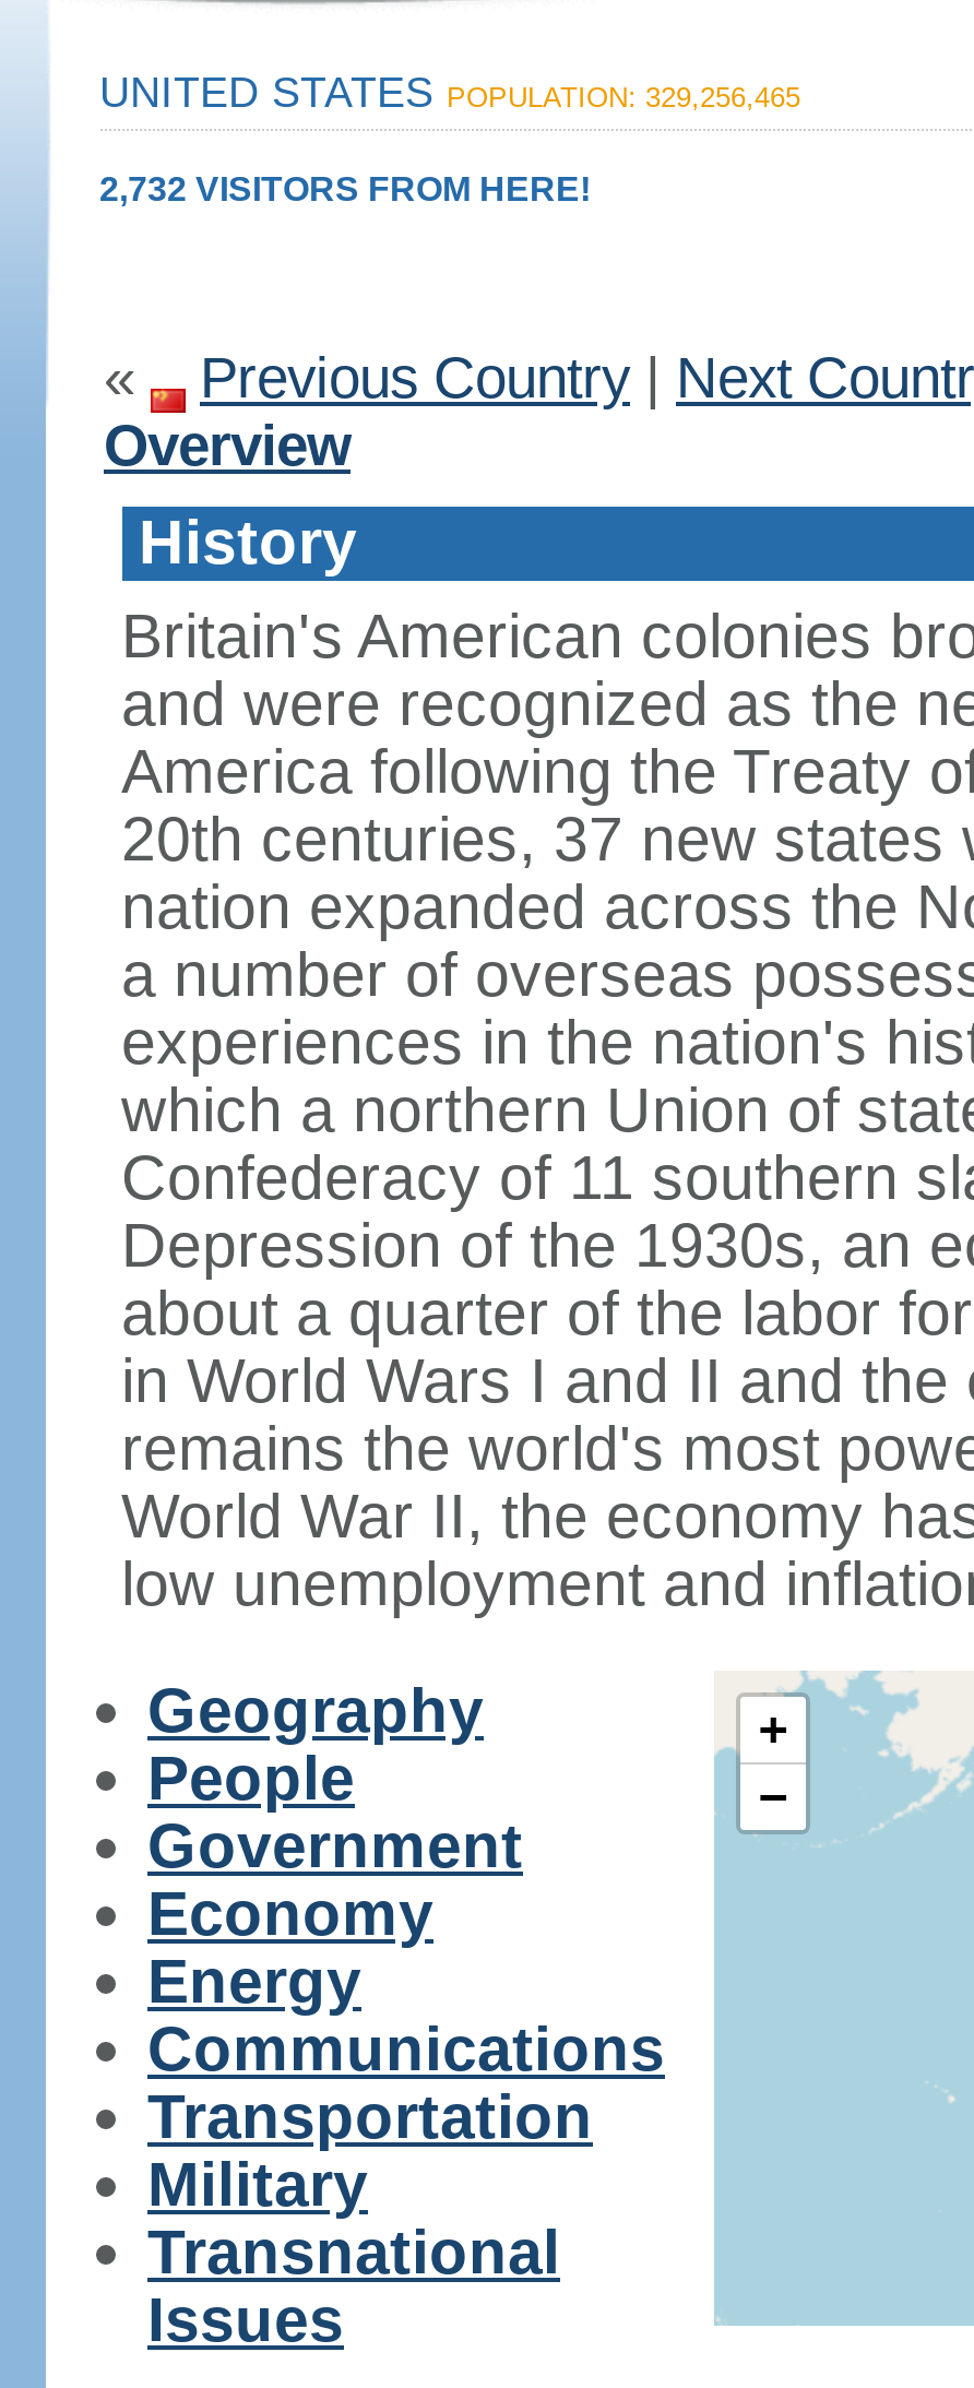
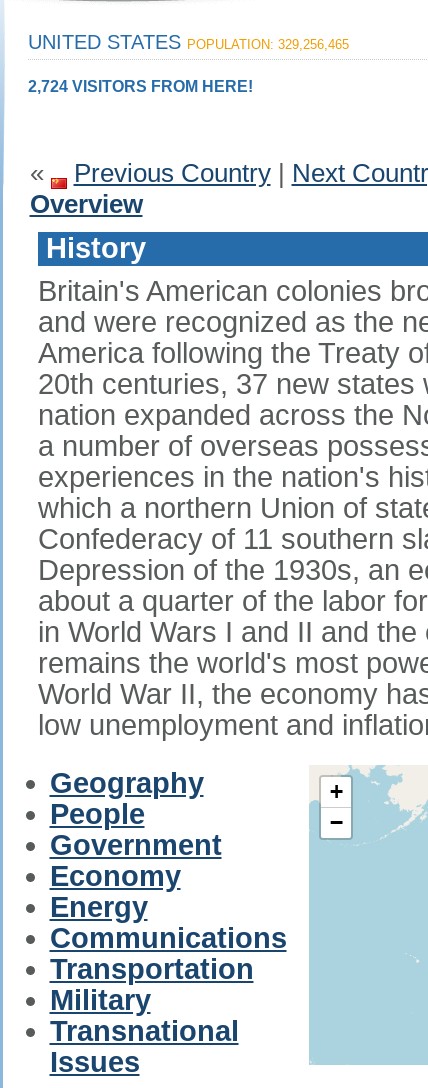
[99,170,591,207] 2,732 VISITORS FROM HERE! -> [27,78,252,95] 2,724 VISITORS FROM HERE!

